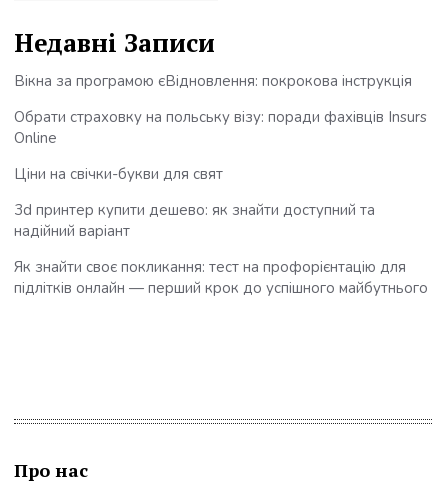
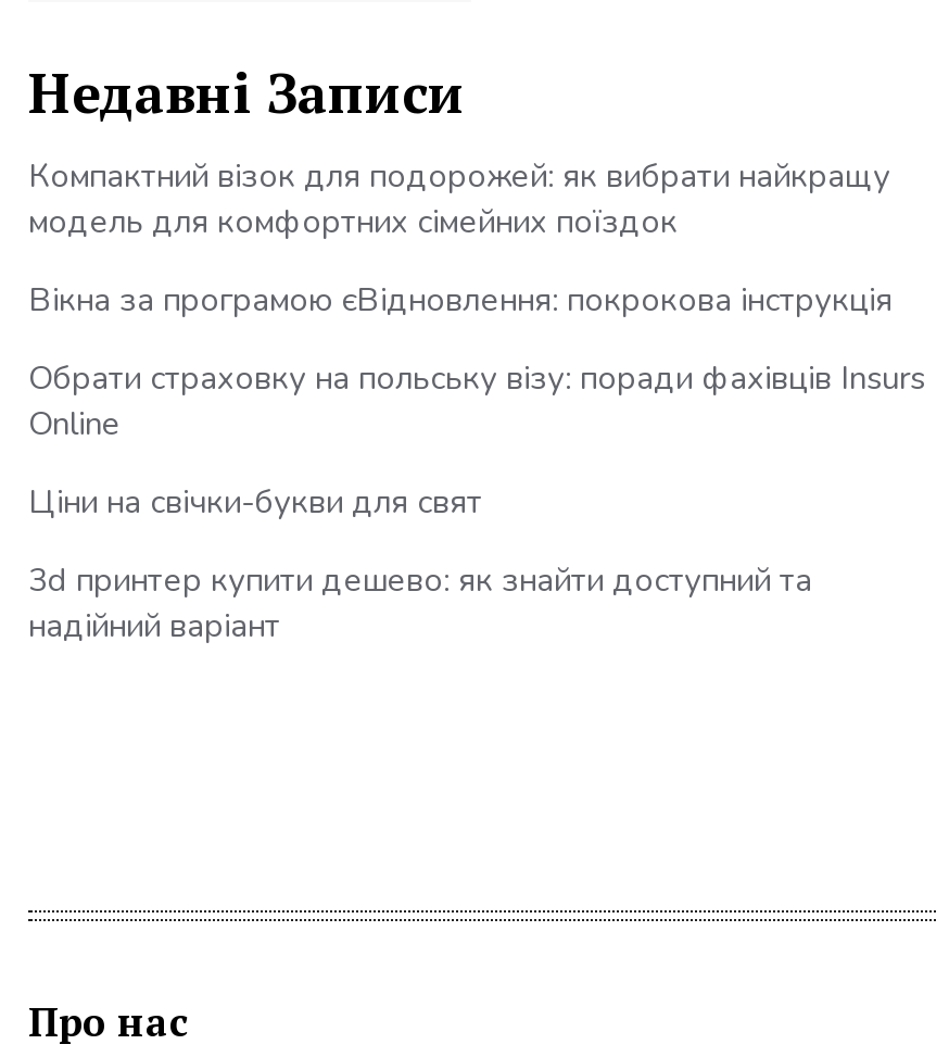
none -> [28,154,890,243] Компактний візок для подорожей: як вибрати найкращу | модель для комфортних сімейних поїздок
moved [14,71,427,241] -> [28,278,925,647]: Вікна за програмою єВідновлення: покрокова інструкція | Обрати страховку на польську візу: поради фахівців Insurs | Online | Ціни на свічки-букви для свят | надійний варіант
[14,257,428,298] Як знайти своє покликання: тест на профорієнтацію для | підлітків онлайн — перший крок до успішного майбутнього -> none

